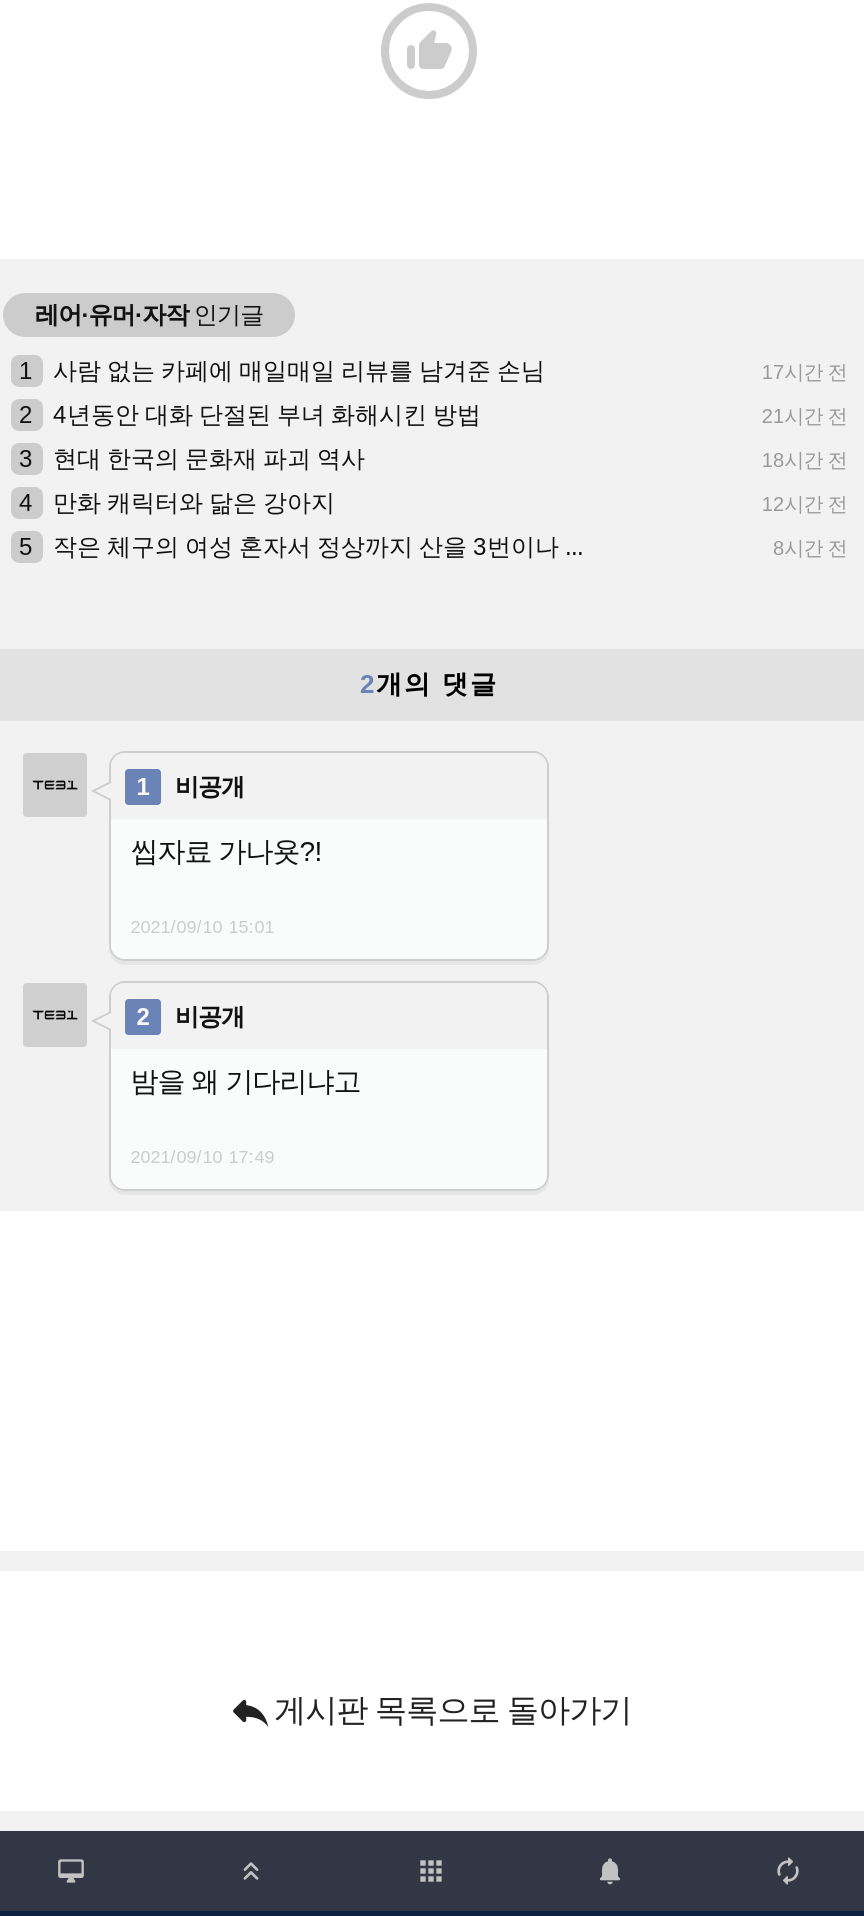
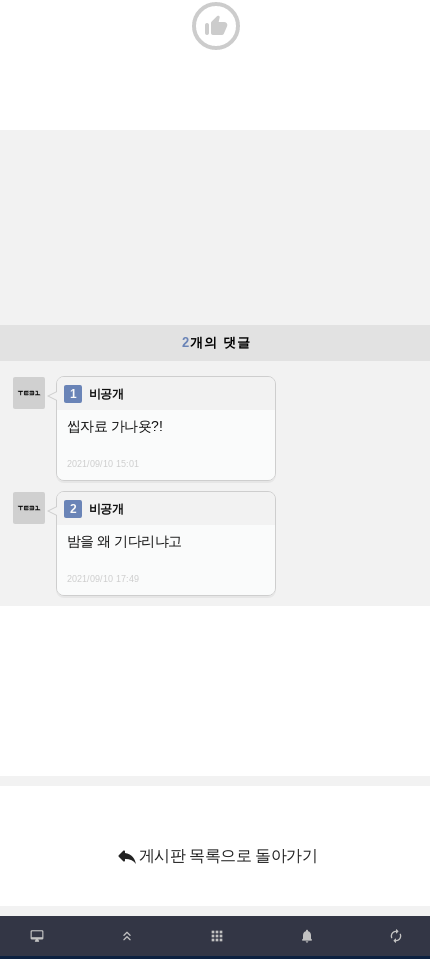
[19,300,847,560] 레어·유머·자작 인기글 | 1 | 사람 없는 카페에 매일매일 리뷰를 남겨준 손님 | 17시간 전 | 2 | 4년동안 대화 단절된 부녀 화해시킨 방법 | 21시간 전 | 3 | 현대 한국의 문화재 파괴 역사 | 18시간 전 | 4 | 만화 캐릭터와 닮은 강아지 | 12시간 전 | 5 | 작은 체구의 여성 혼자서 정상까지 산을 3번이나 ... | 8시간 전 -> none

